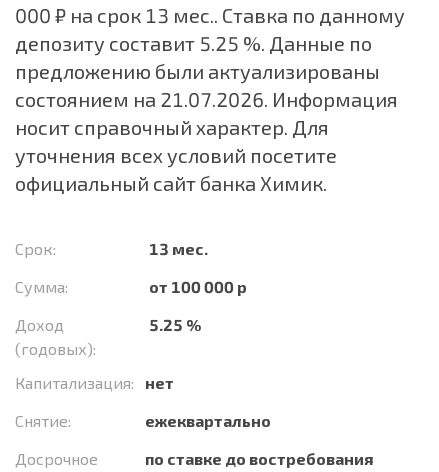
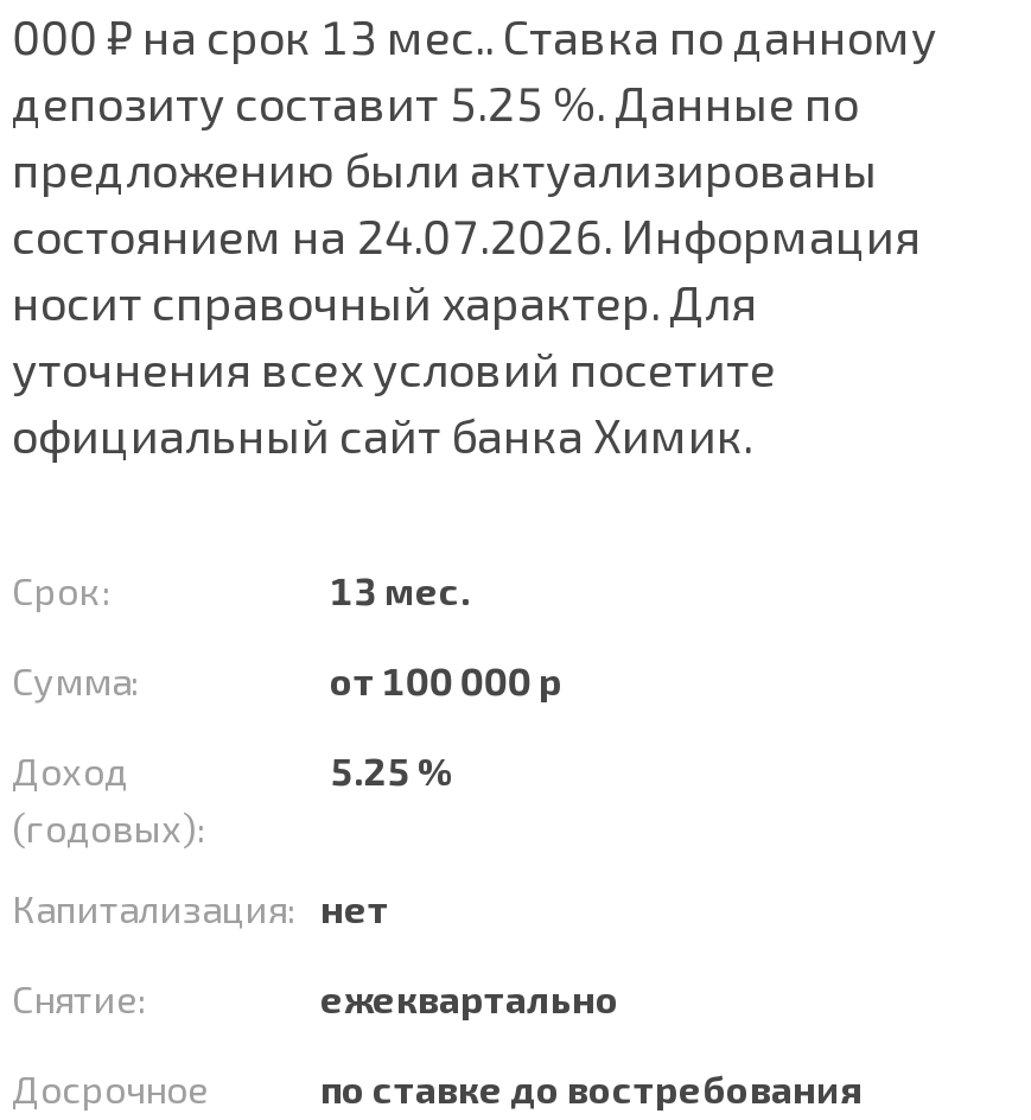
[15,87,398,111] состоянием на 21.07.2026. Информация -> [12,206,921,263] состоянием на 24.07.2026. Информация

